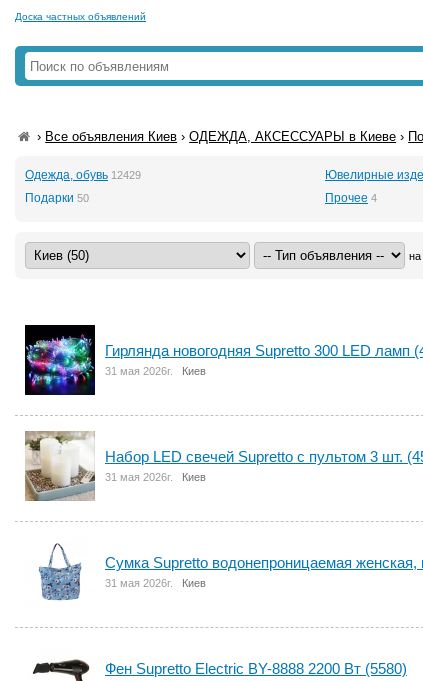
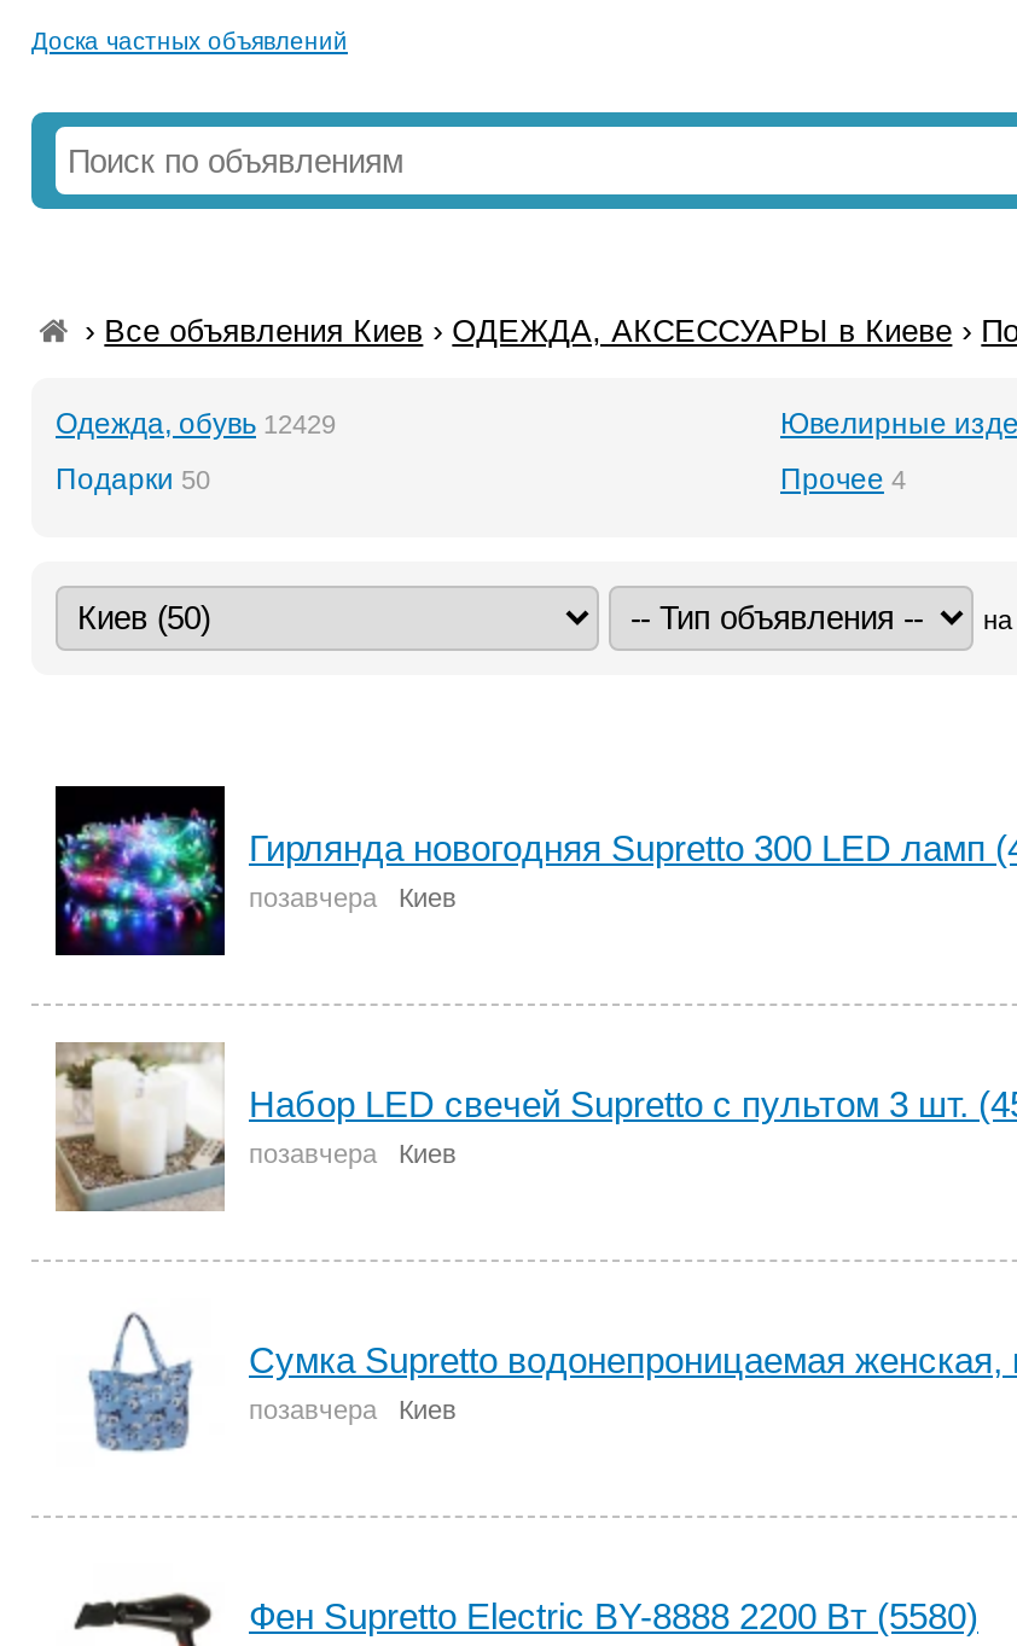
[105,365,215,377] 31 мая 2026г. Киев -> [249,883,478,912] позавчера Киев
[105,471,215,483] 31 мая 2026г. Киев -> [249,1139,478,1168] позавчера Киев
[105,577,215,589] 31 мая 2026г. Киев -> [249,1395,478,1424] позавчера Киев

